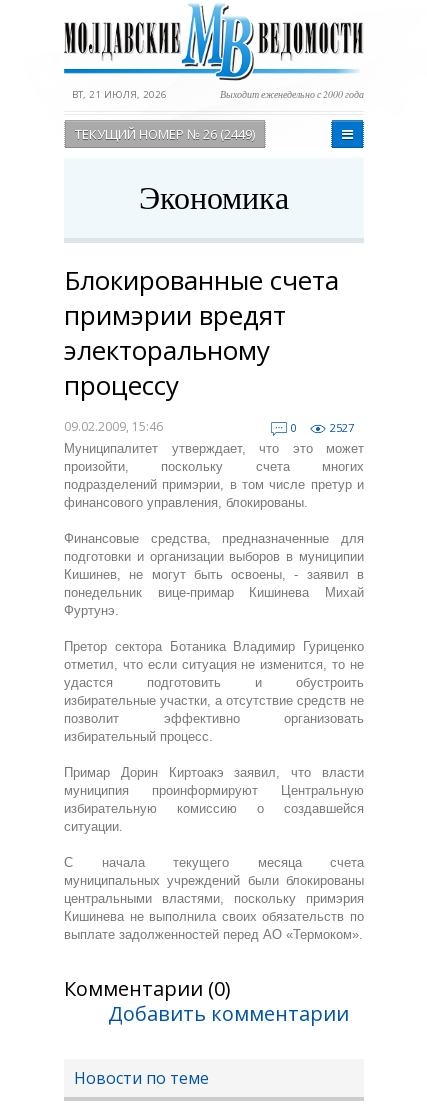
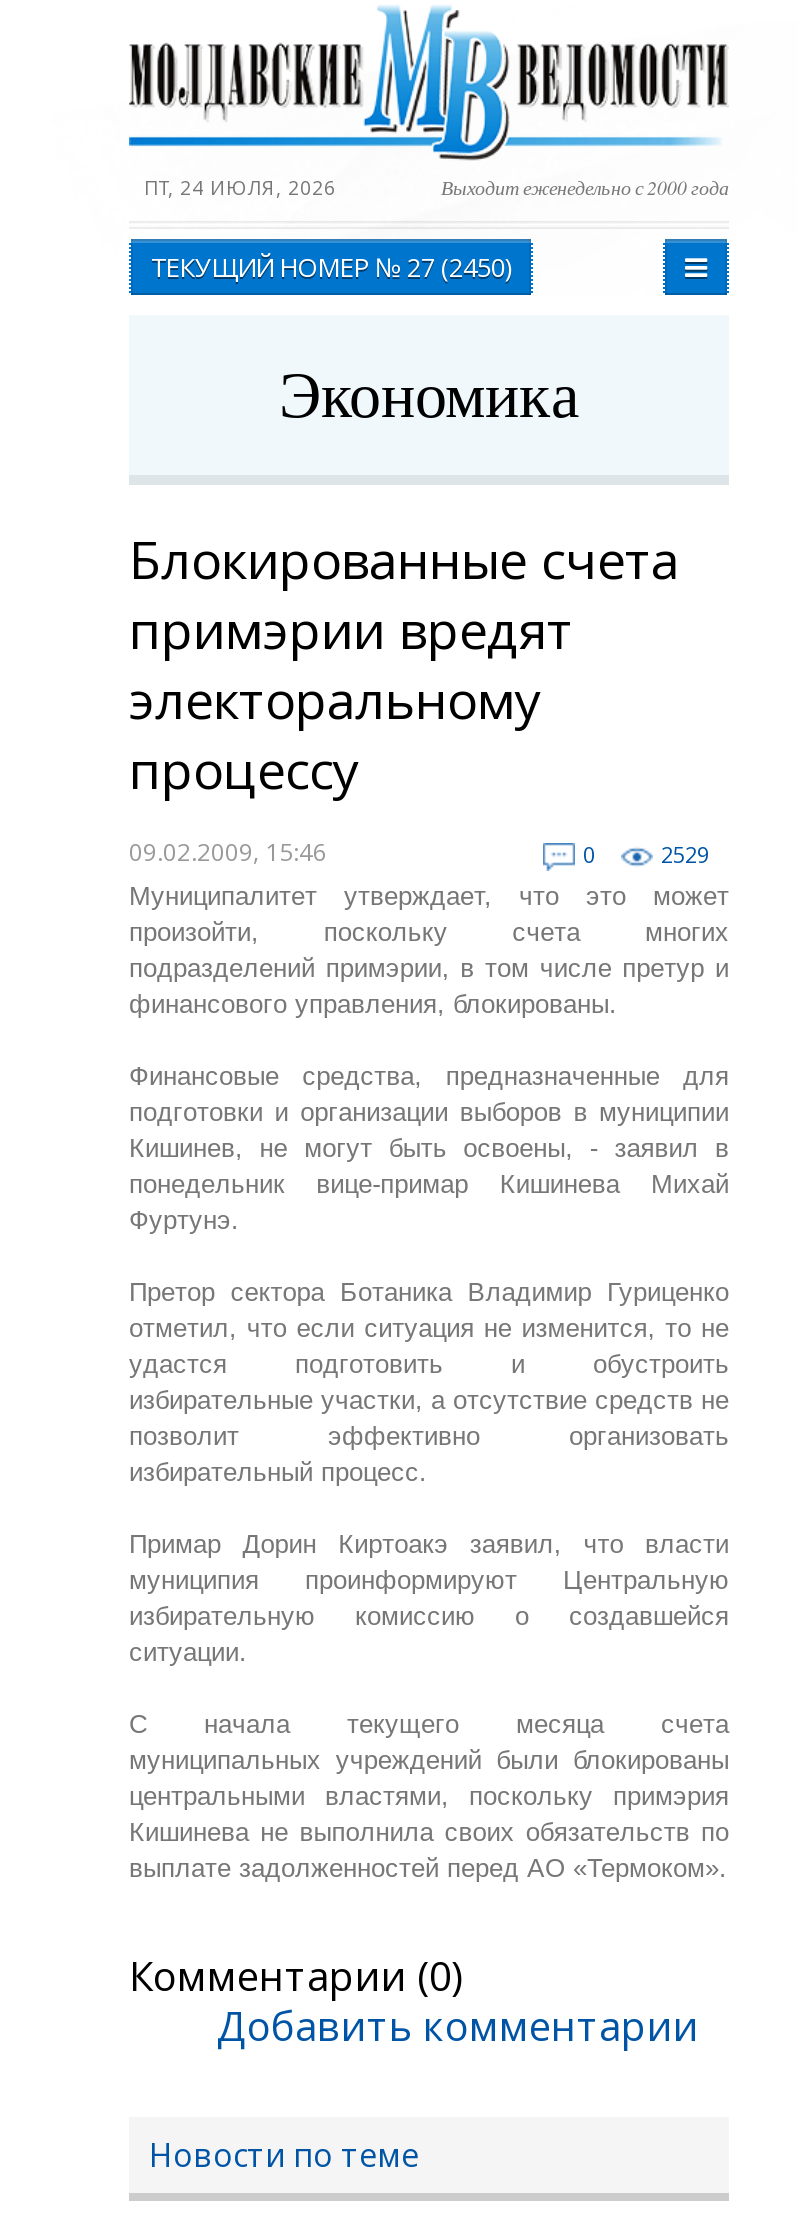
[72,88,167,101] ВТ, 21 ИЮЛЯ, 2026 -> [144,175,336,201] ПТ, 24 ИЮЛЯ, 2026
[75,125,255,143] ТЕКУЩИЙ НОМЕР № 26 (2449) -> [151,249,511,285] ТЕКУЩИЙ НОМЕР № 27 (2450)
[330,420,354,435] 2527 -> [661,839,709,869] 2529

